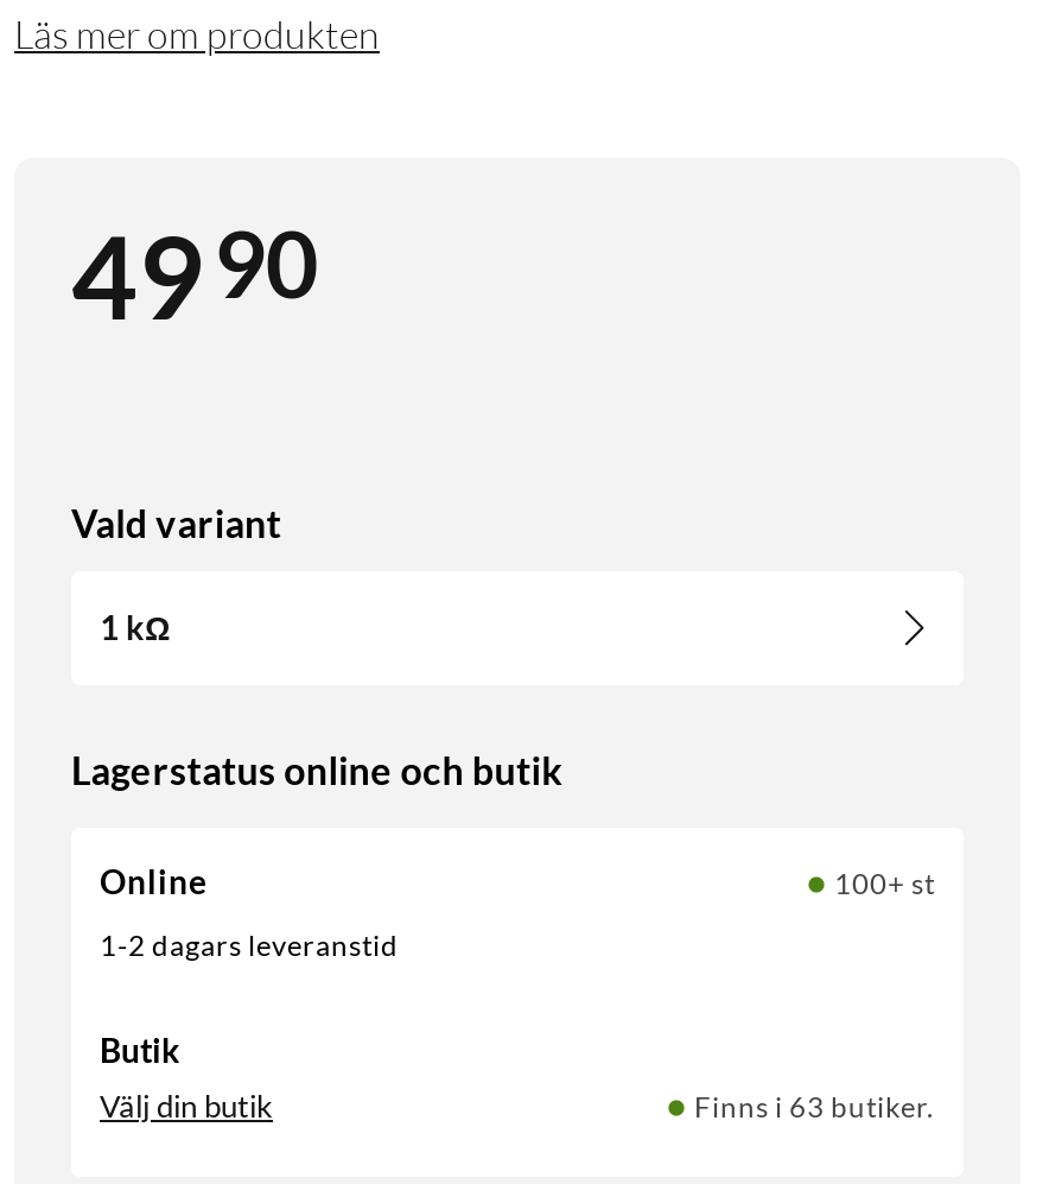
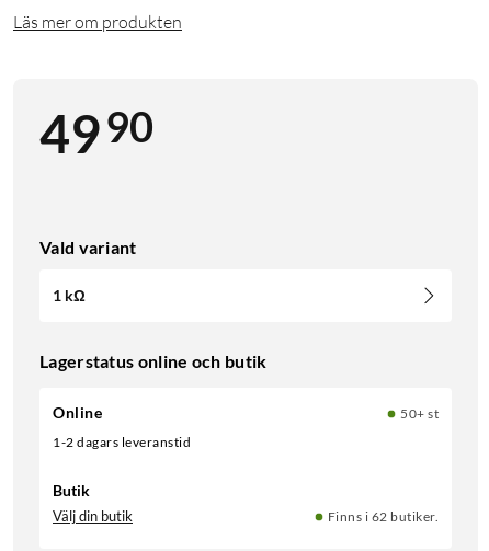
[834,867,935,902] 100+ st -> [400,405,439,422] 50+ st
[694,1090,935,1126] Finns i 63 butiker. -> [327,508,439,525] Finns i 62 butiker.

